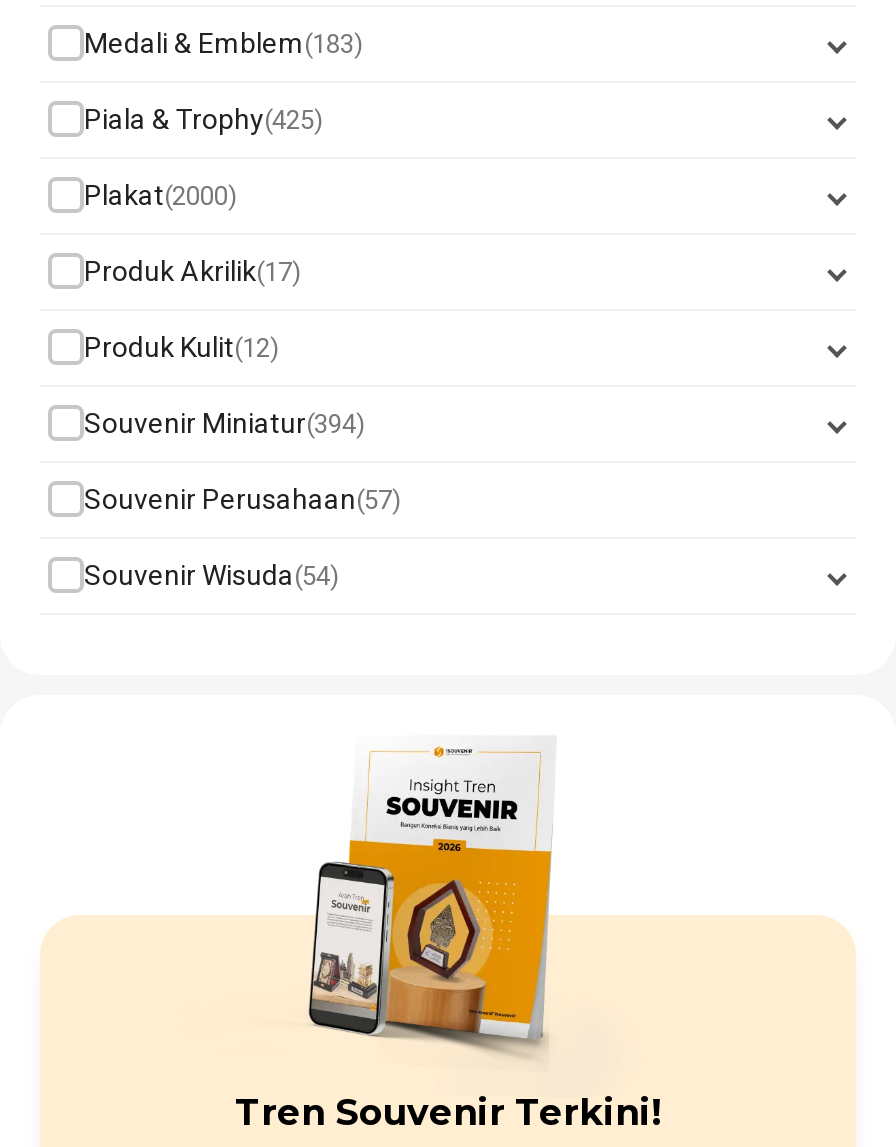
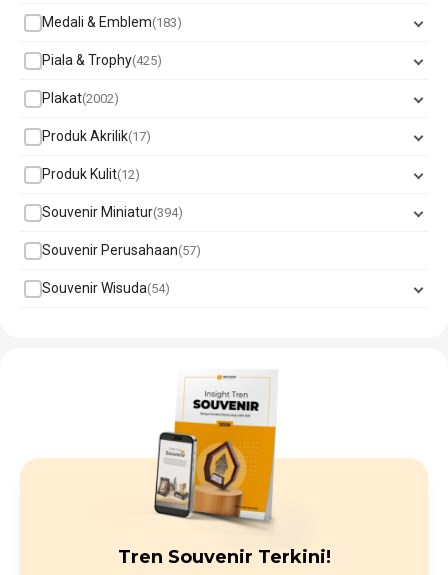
[84,179,228,211] Plakat 2000 -> [42,90,114,106] Plakat 2002

